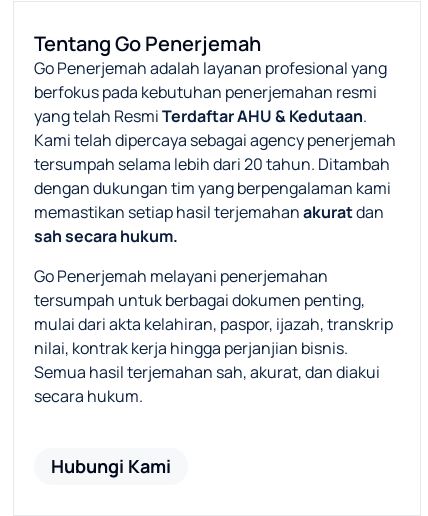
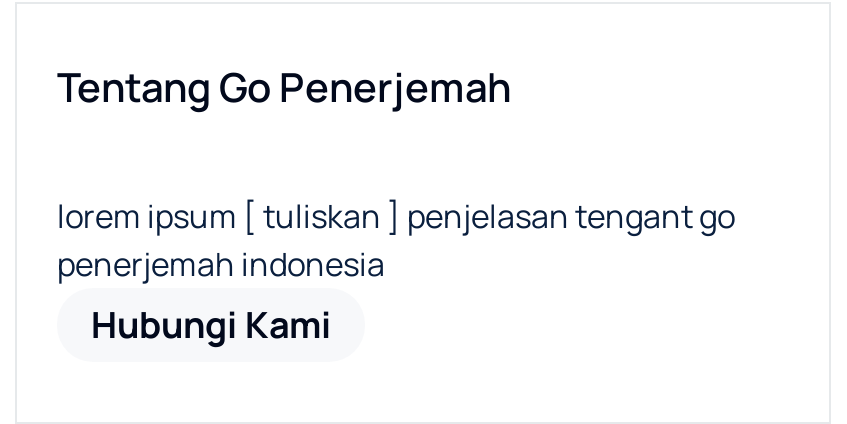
[34,57,396,407] Go Penerjemah adalah layanan profesional yang | berfokus pada kebutuhan penerjemahan resmi | yang telah Resmi Terdaftar AHU & Kedutaan. | Kami telah dipercaya sebagai agency penerjemah | tersumpah selama lebih dari 20 tahun. Ditambah | dengan dukungan tim yang berpengalaman kami | memastikan setiap hasil terjemahan akurat dan | sah secara hukum. | Go Penerjemah melayani penerjemahan | tersumpah untuk berbagai dokumen penting, | mulai dari akta kelahiran, paspor, ijazah, transkrip | nilai, kontrak kerja hingga perjanjian bisnis. | Semua hasil terjemahan sah, akurat, dan diakui | secara hukum. -> [57,194,735,286] lorem ipsum [ tuliskan ] penjelasan tengant go | penerjemah indonesia

